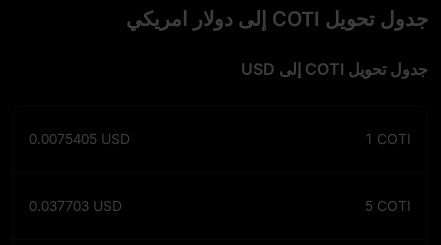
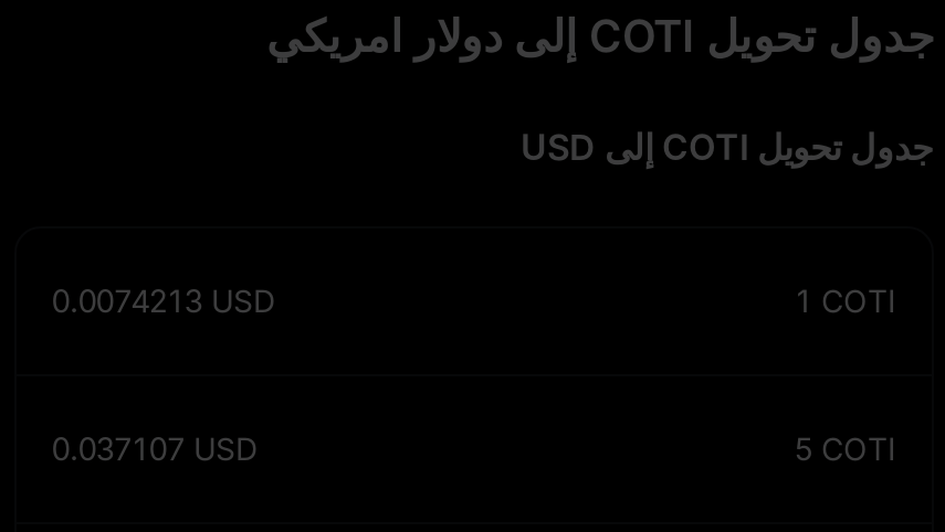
[29,130,130,147] 0.0075405 USD -> [52,281,275,319] 0.0074213 USD
[29,197,122,214] 0.037703 USD -> [52,429,258,467] 0.037107 USD

